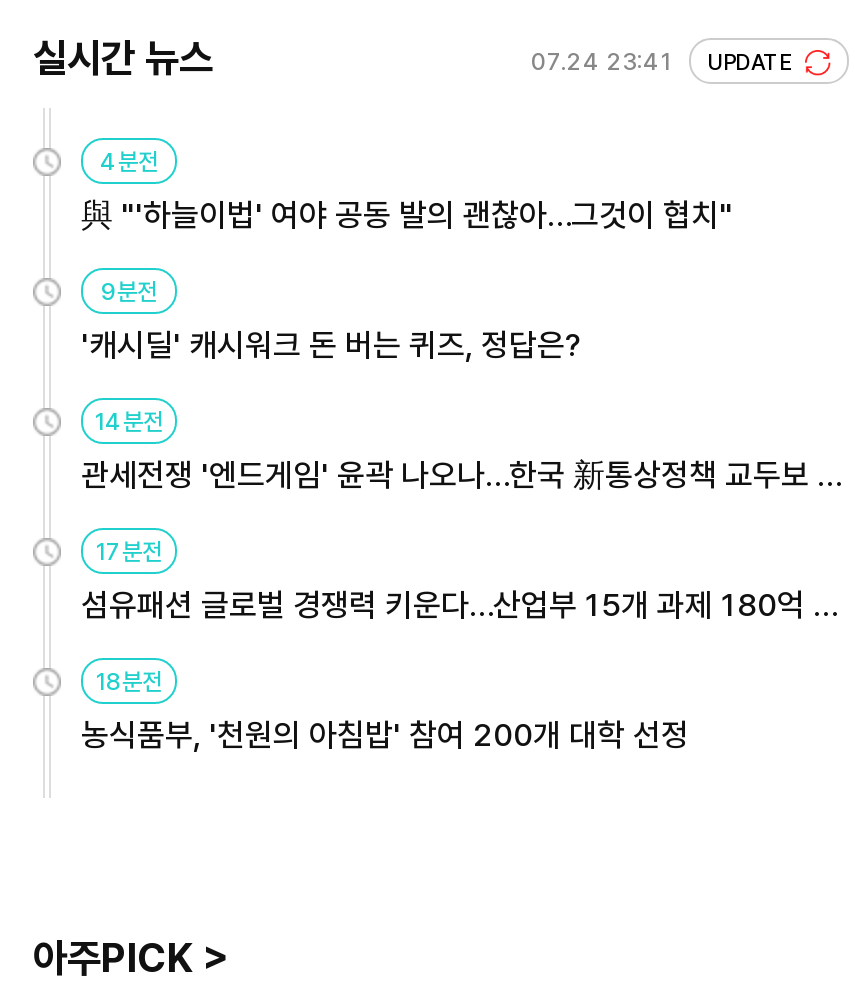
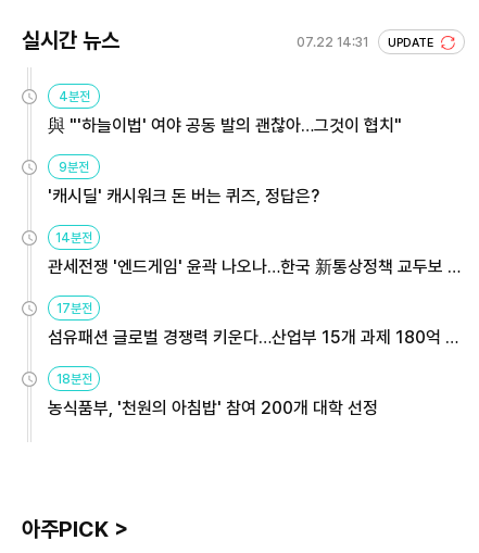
[531,48,797,76] 07.24 23:41 UPDATE -> [297,35,437,50] 07.22 14:31 UPDATE

